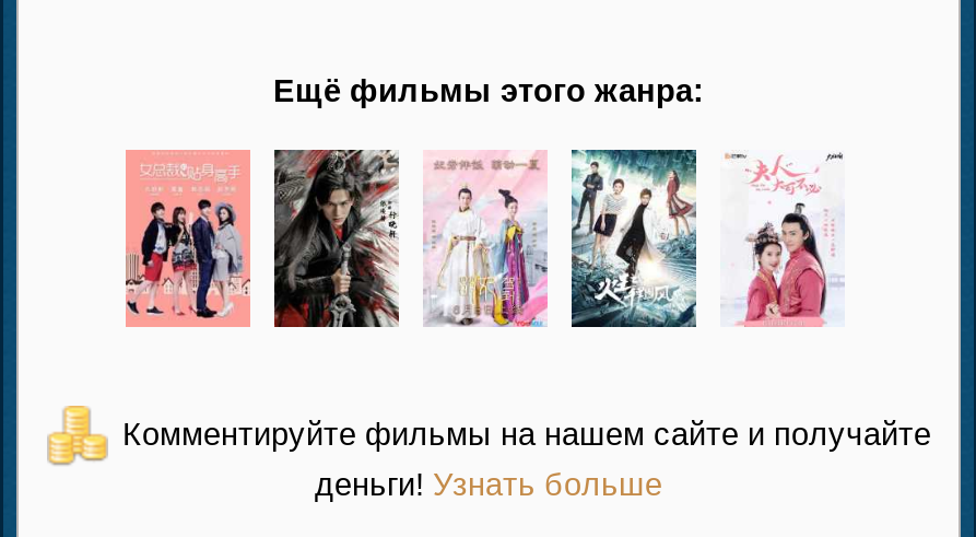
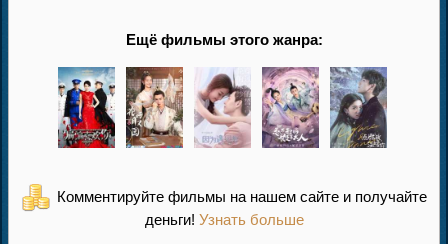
[126,150,250,327] [image] -> [57,66,116,149] [image]
[274,150,401,329] [image] -> [126,67,183,149] [image]
[427,152,548,327] [image] -> [195,68,251,148] [image]
[569,148,698,329] [image] -> [261,66,320,149] [image]
[720,150,845,327] [image] -> [329,66,388,149] [image]

